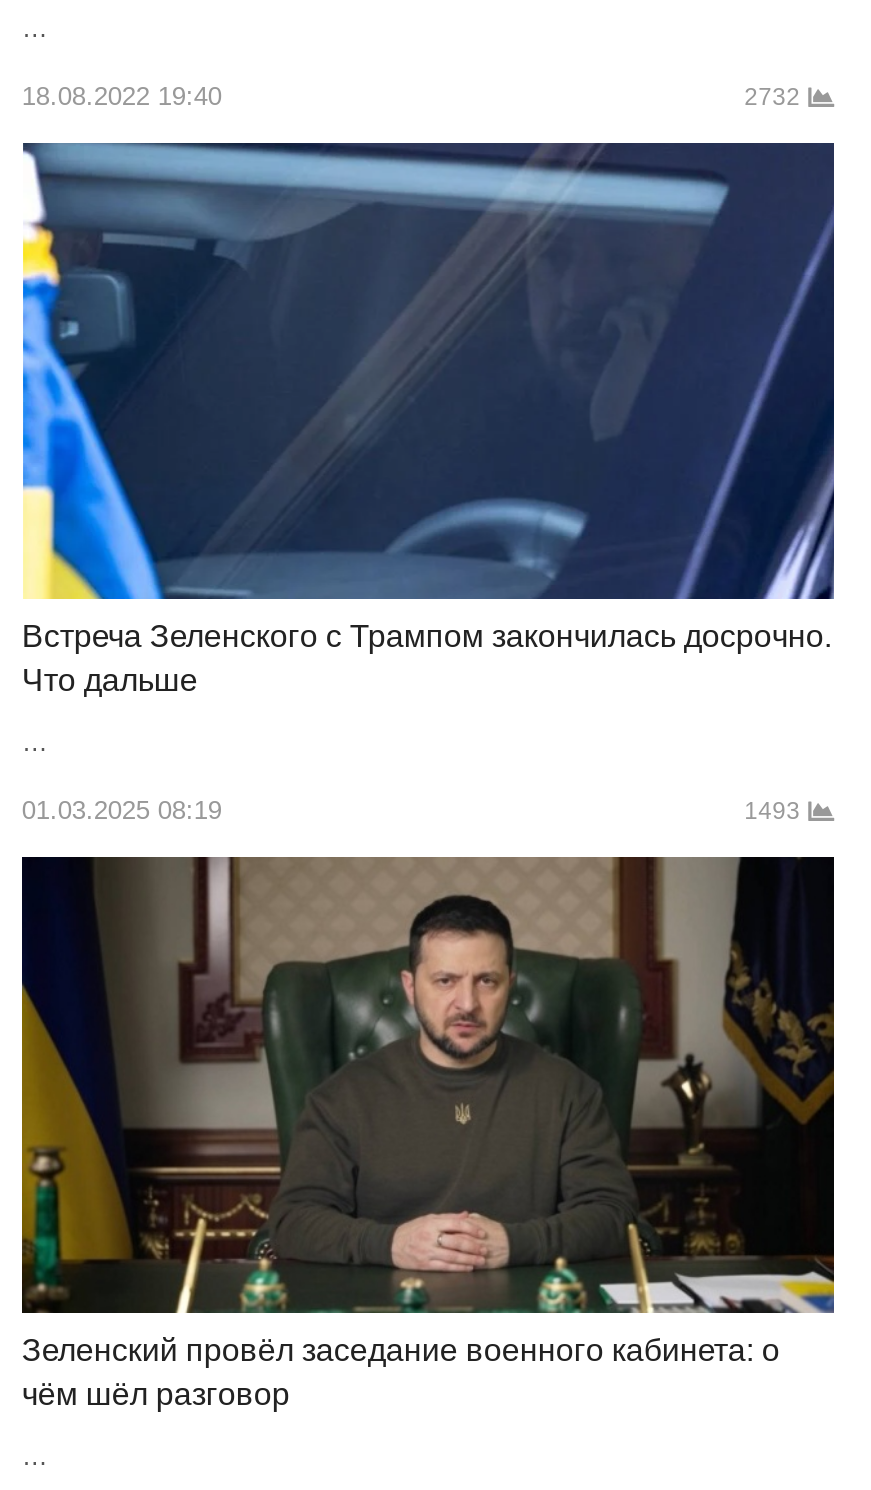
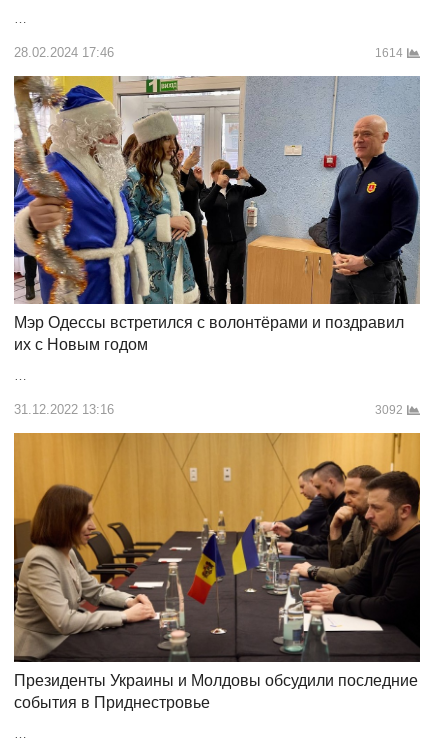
[22,81,800,111] 18.08.2022 19:40 | 2732 -> [14,45,403,60] 28.02.2024 17:46 | 1614
[20,141,836,697] [image] | Встреча Зеленского с Трампом закончилась досрочно. | Что дальше -> [13,75,420,353] [image] | Мэр Одессы встретился с волонтёрами и поздравил | их с Новым годом
[22,795,800,825] 01.03.2025 08:19 | 1493 -> [14,402,403,417] 31.12.2022 13:16 | 3092
[20,855,836,1411] [image] | Зеленский провёл заседание военного кабинета: о | чём шёл разговор -> [13,432,421,710] [image] | Президенты Украины и Молдовы обсудили последние | события в Приднестровье

